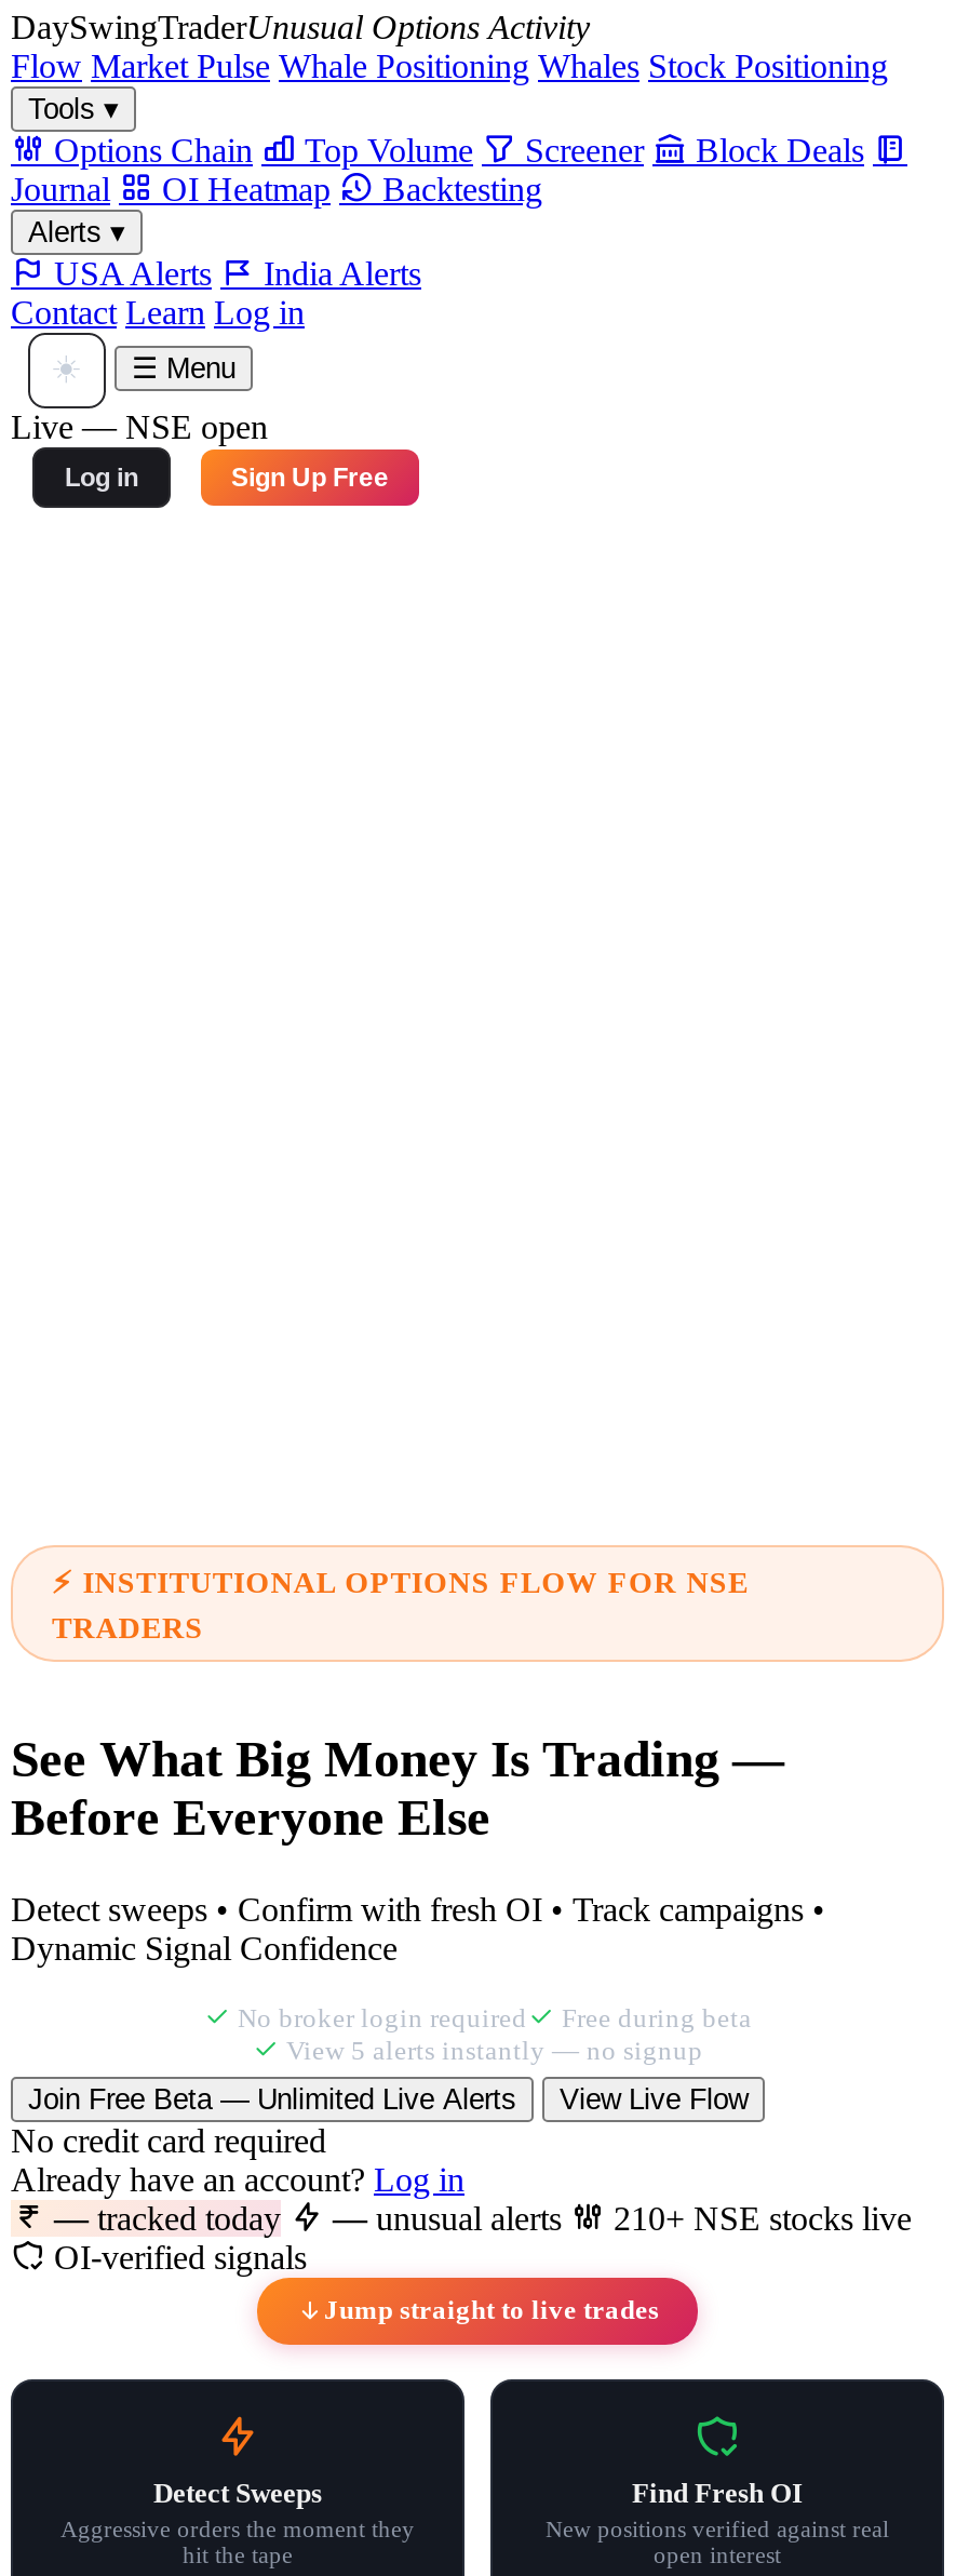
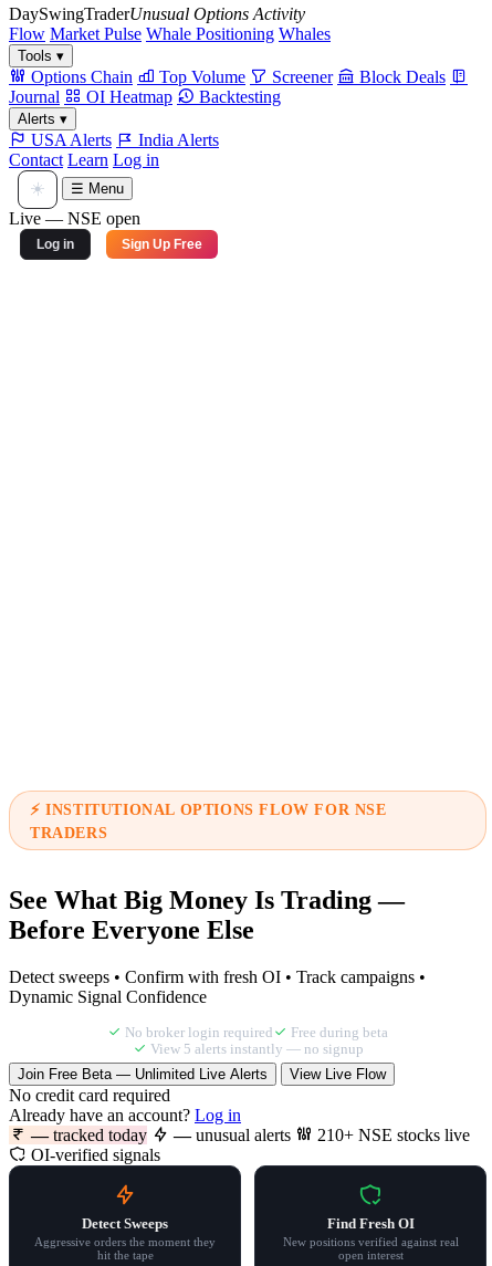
[11,48,888,84] Flow Market Pulse Whale Positioning Whales Stock Positioning -> [9,24,331,43] Flow Market Pulse Whale Positioning Whales
[324,2295,659,2325] Jump straight to live trades -> none

